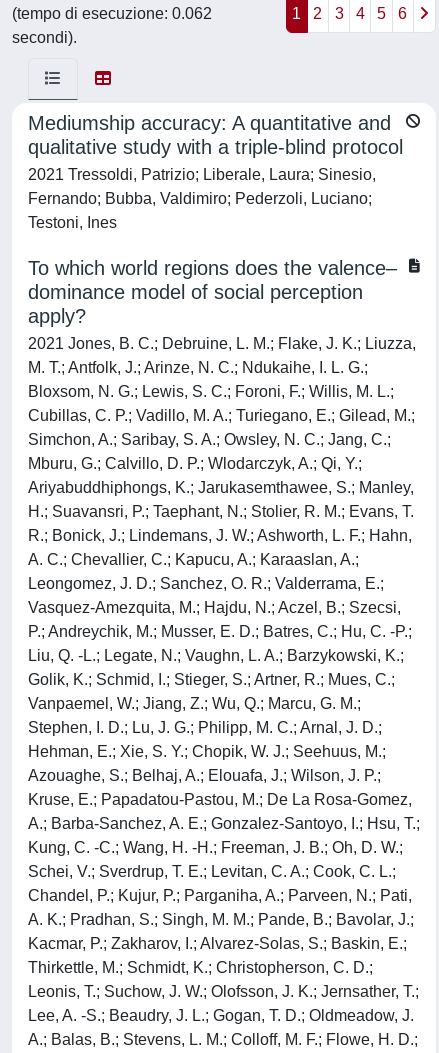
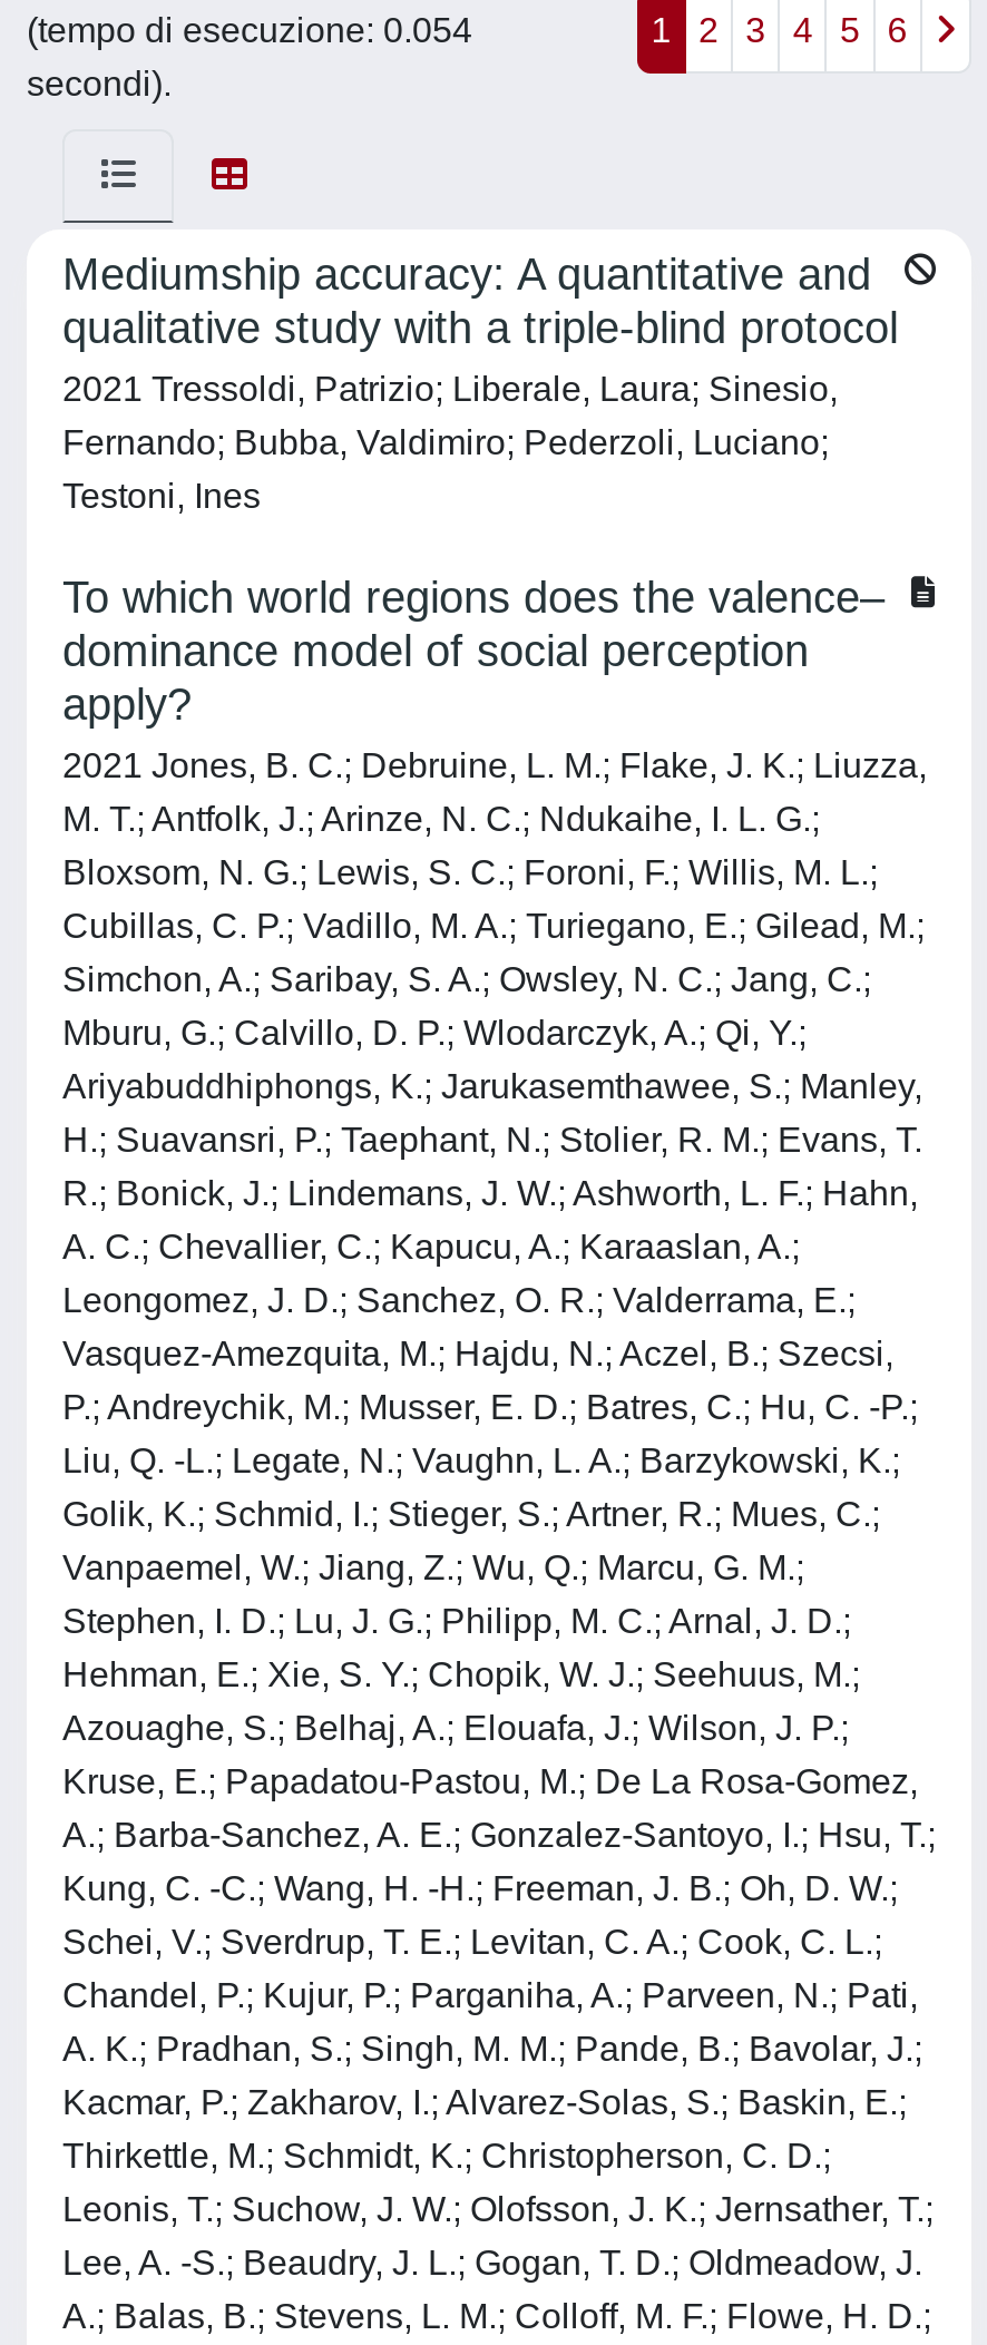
[12,5,212,22] (tempo di esecuzione: 0.062 -> [27,11,472,49] (tempo di esecuzione: 0.054

